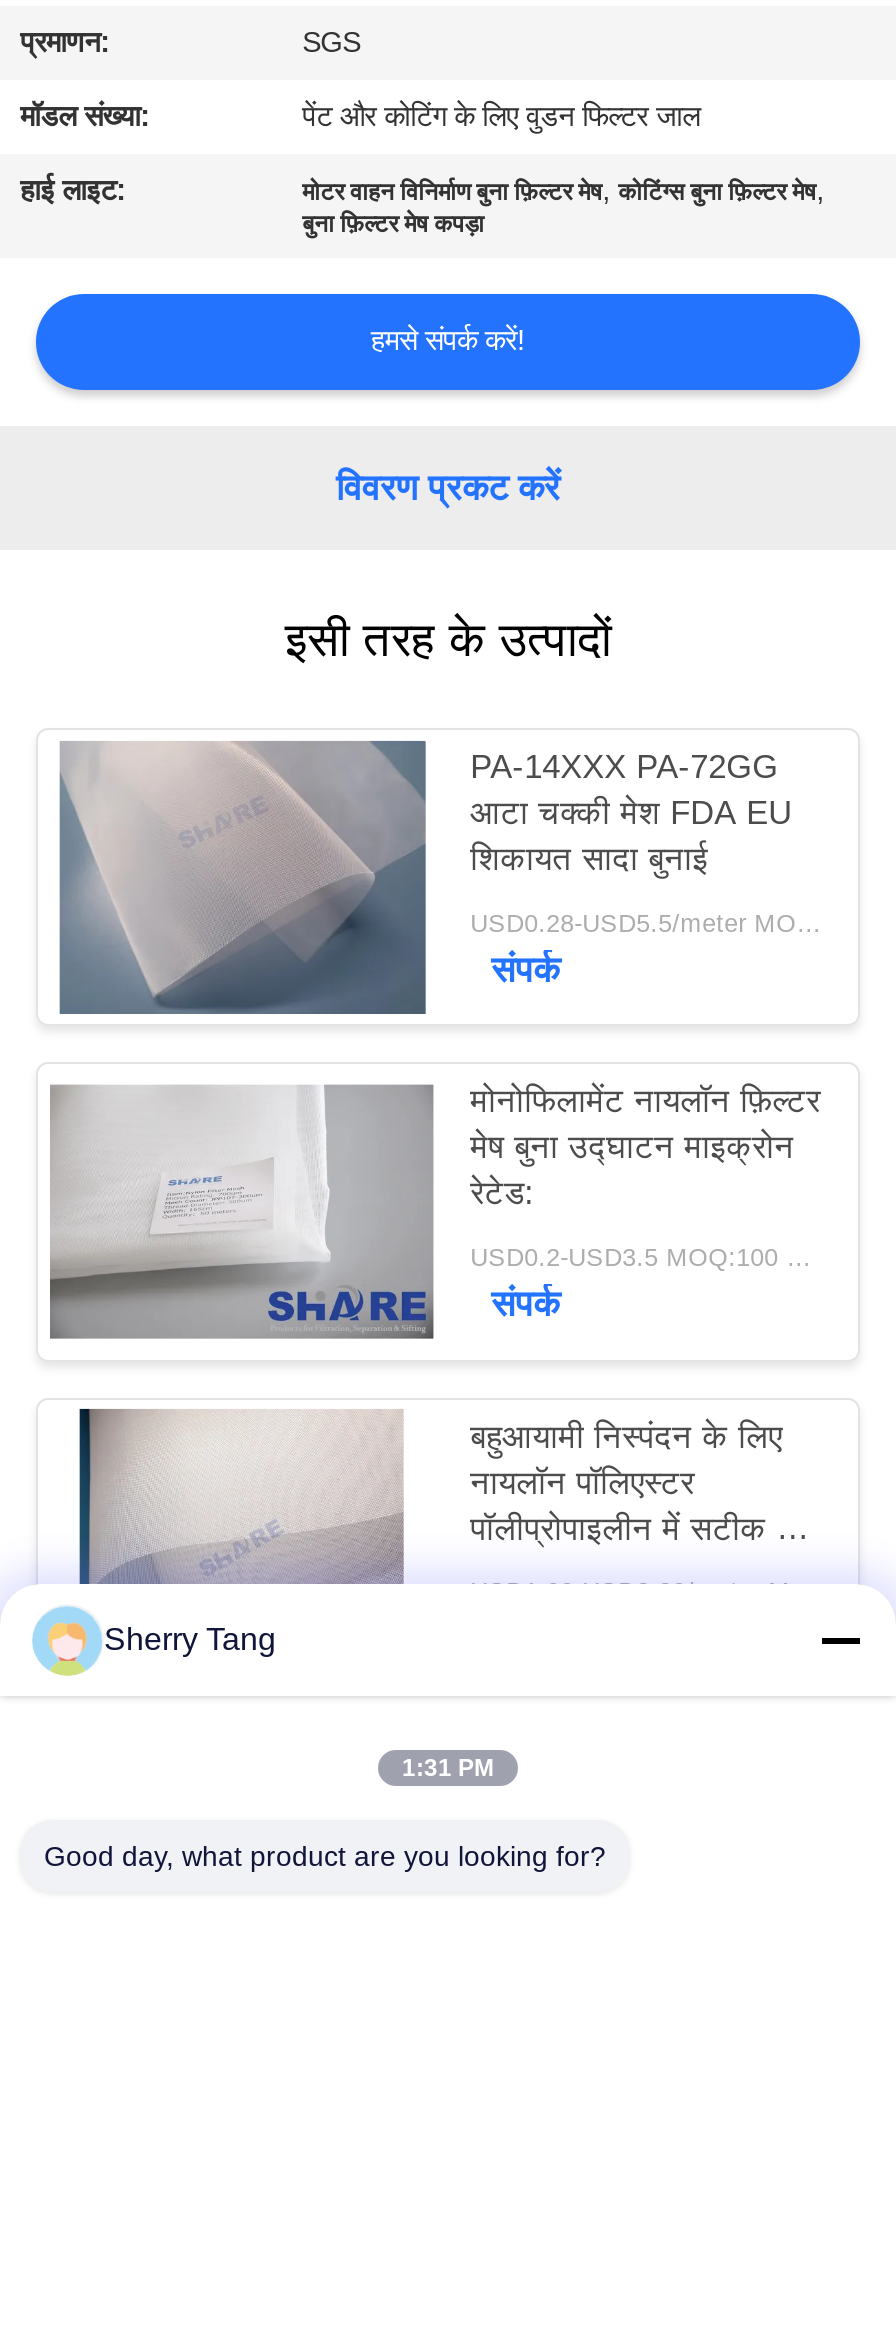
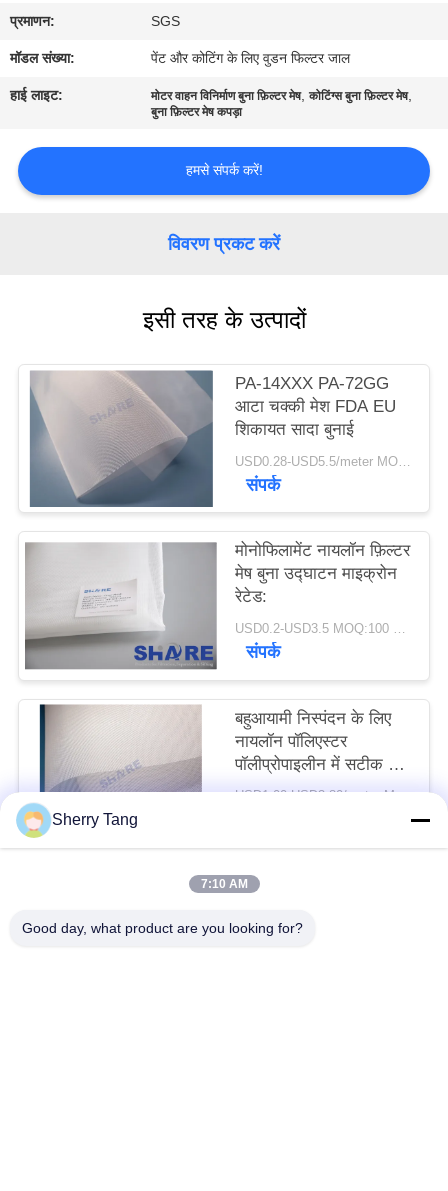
[402,1754,494,1782] 1:31 PM -> [200,877,247,891] 7:10 AM

